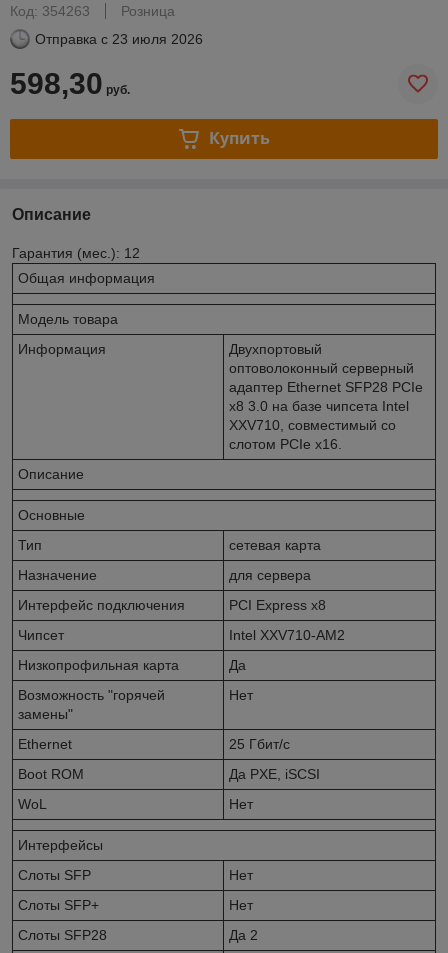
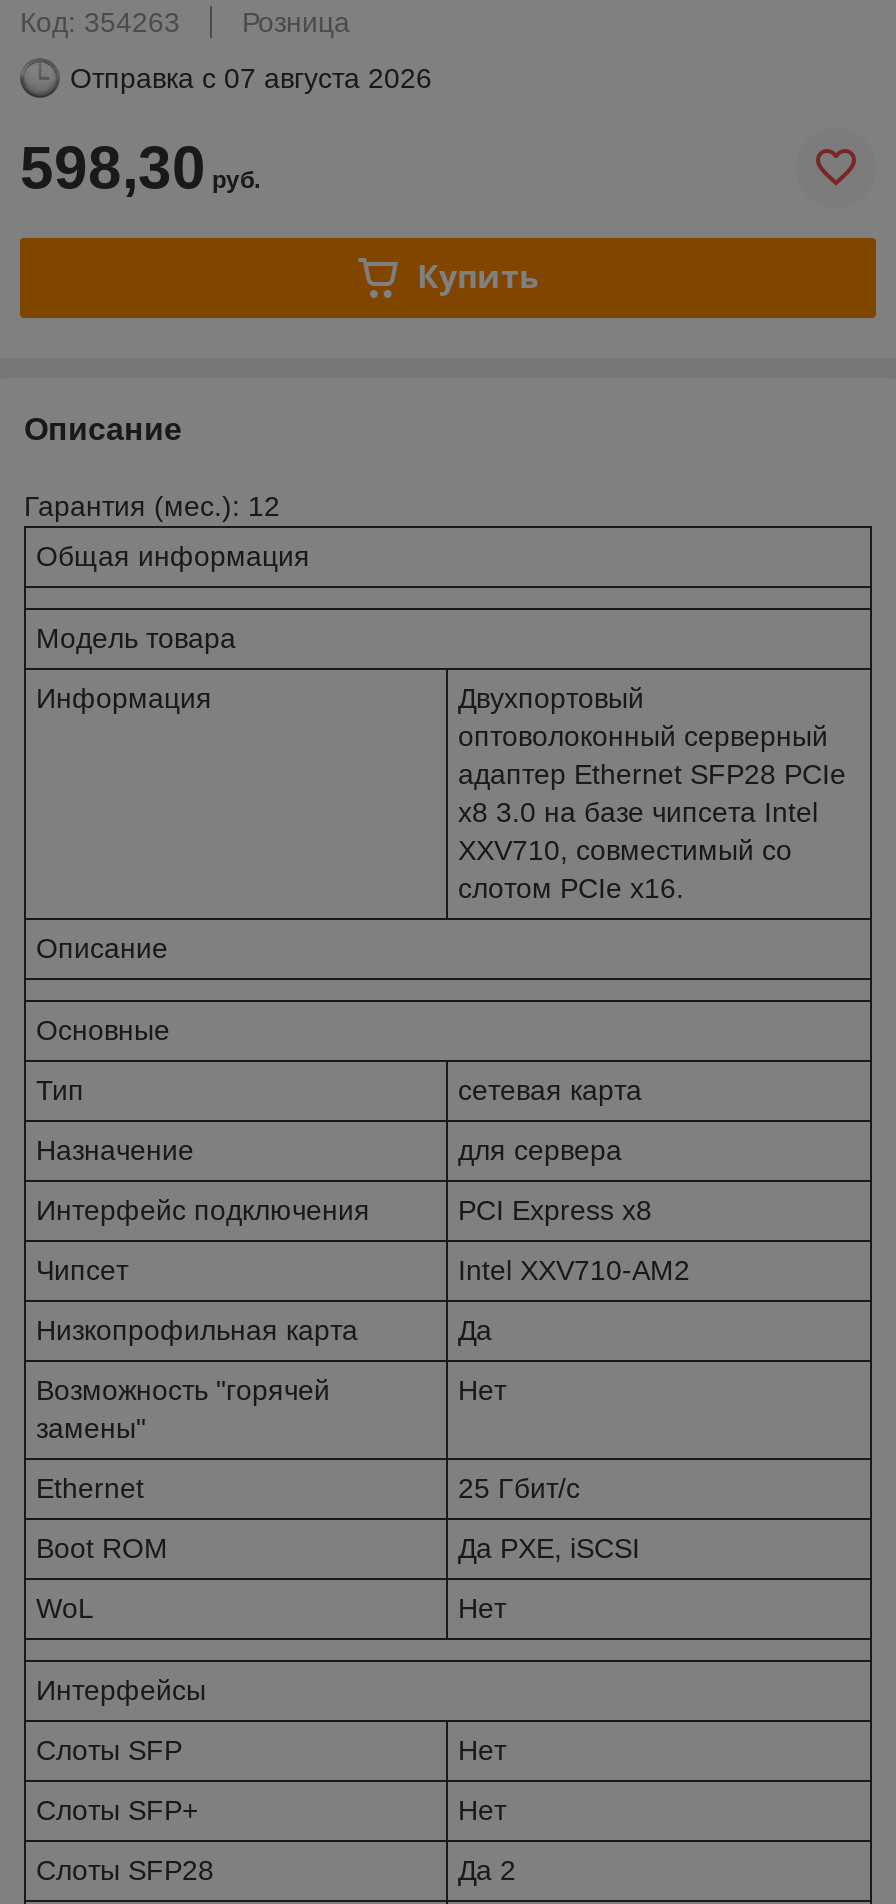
[35,31,203,47] Отправка с 23 июля 2026 -> [70,62,432,94] Отправка с 07 августа 2026

